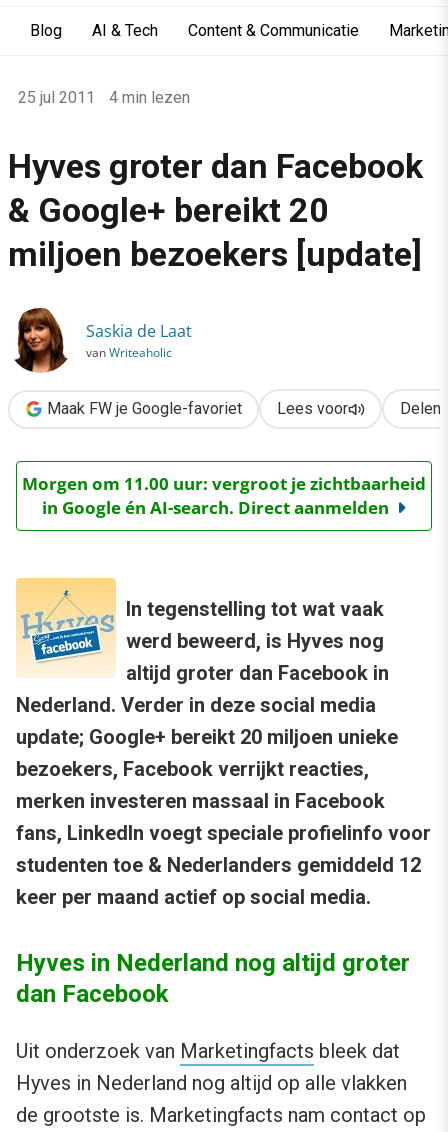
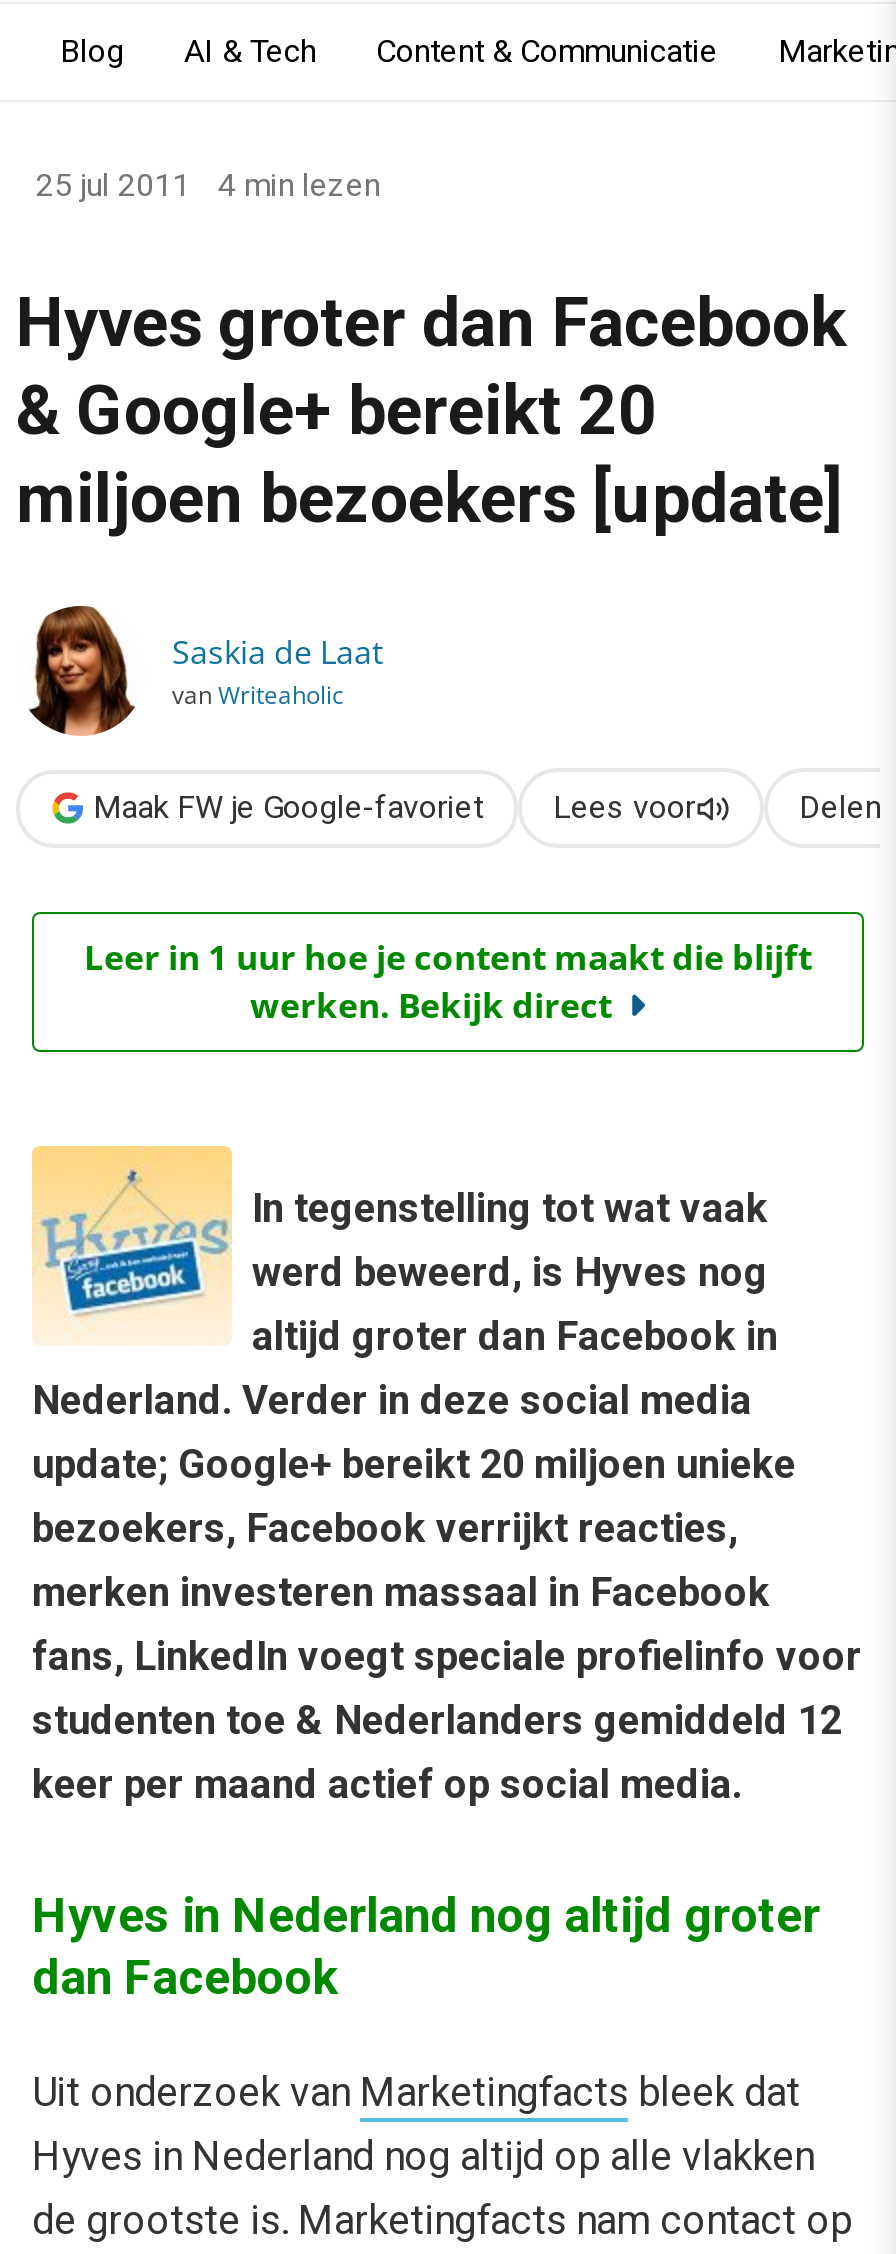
[22,472,426,519] Morgen om 11.00 uur: vergroot je zichtbaarheid | in Google én AI-search. Direct aanmelden -> [84,935,812,1029] Leer in 1 uur hoe je content maakt die blijft | werken. Bekijk direct

